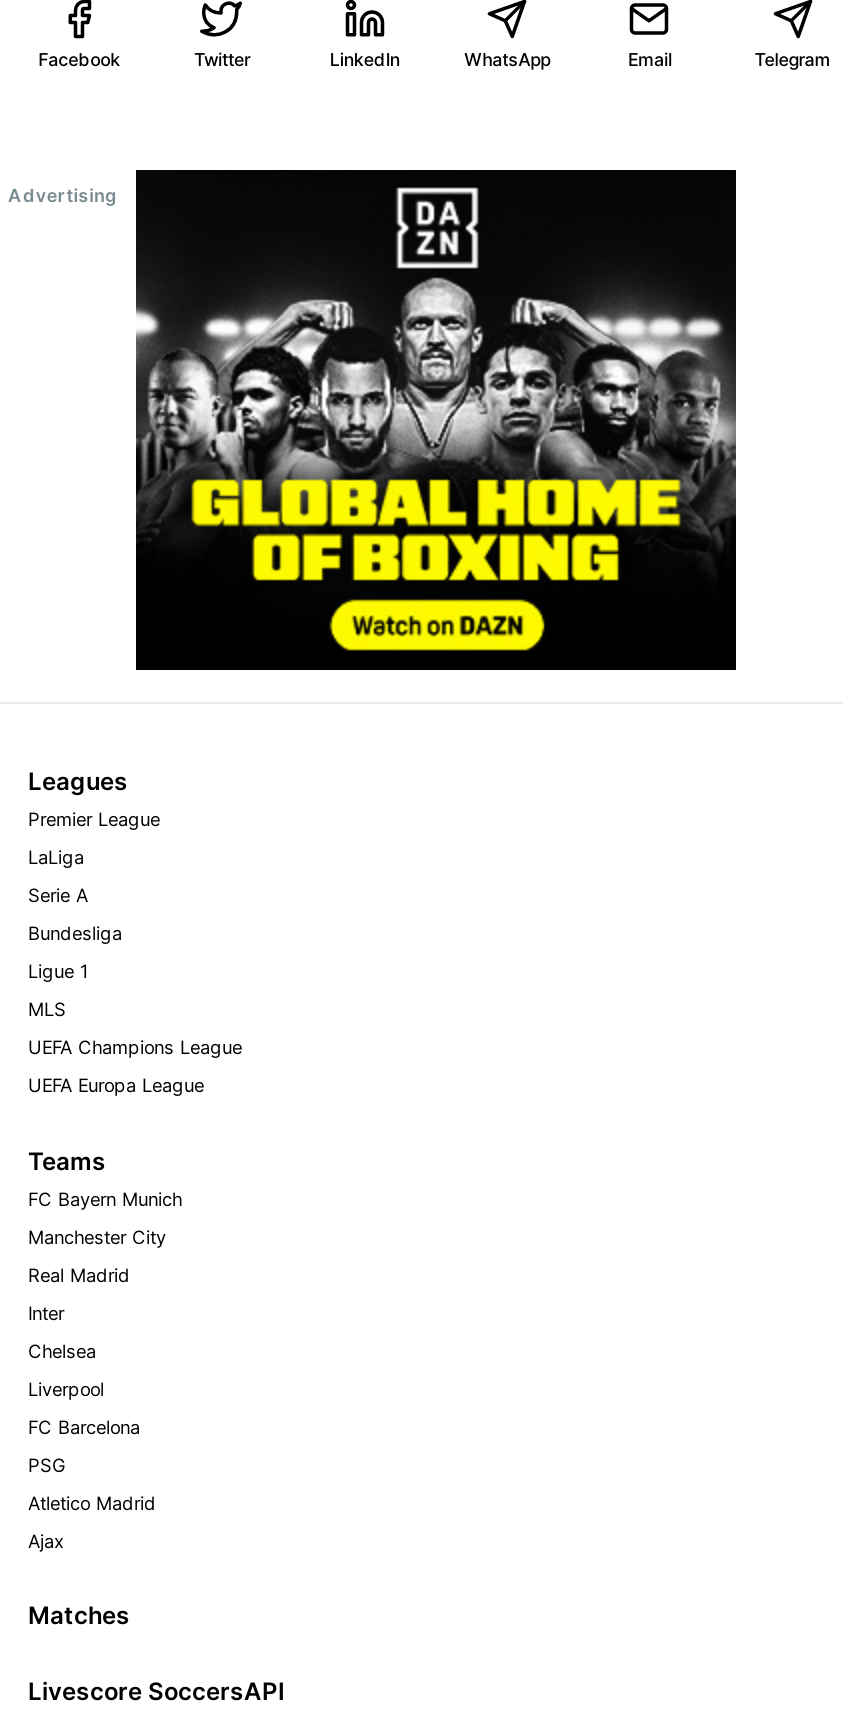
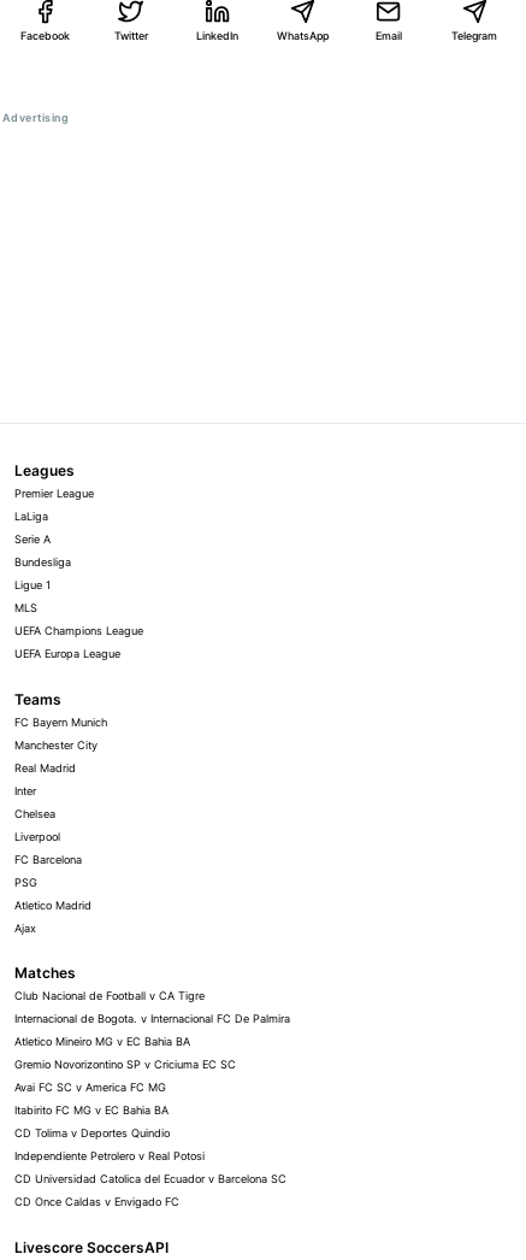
[134,168,738,672] [image] -> none
none -> [14,989,290,1209] Club Nacional de Football v CA Tigre | Internacional de Bogota. v Internacional FC De Palmira | Atletico Mineiro MG v EC Bahia BA | Gremio Novorizontino SP v Criciuma EC SC | Avai FC SC v America FC MG | Itabirito FC MG v EC Bahia BA | CD Tolima v Deportes Quindio | Independiente Petrolero v Real Potosi | CD Universidad Catolica del Ecuador v Barcelona SC | CD Once Caldas v Envigado FC

